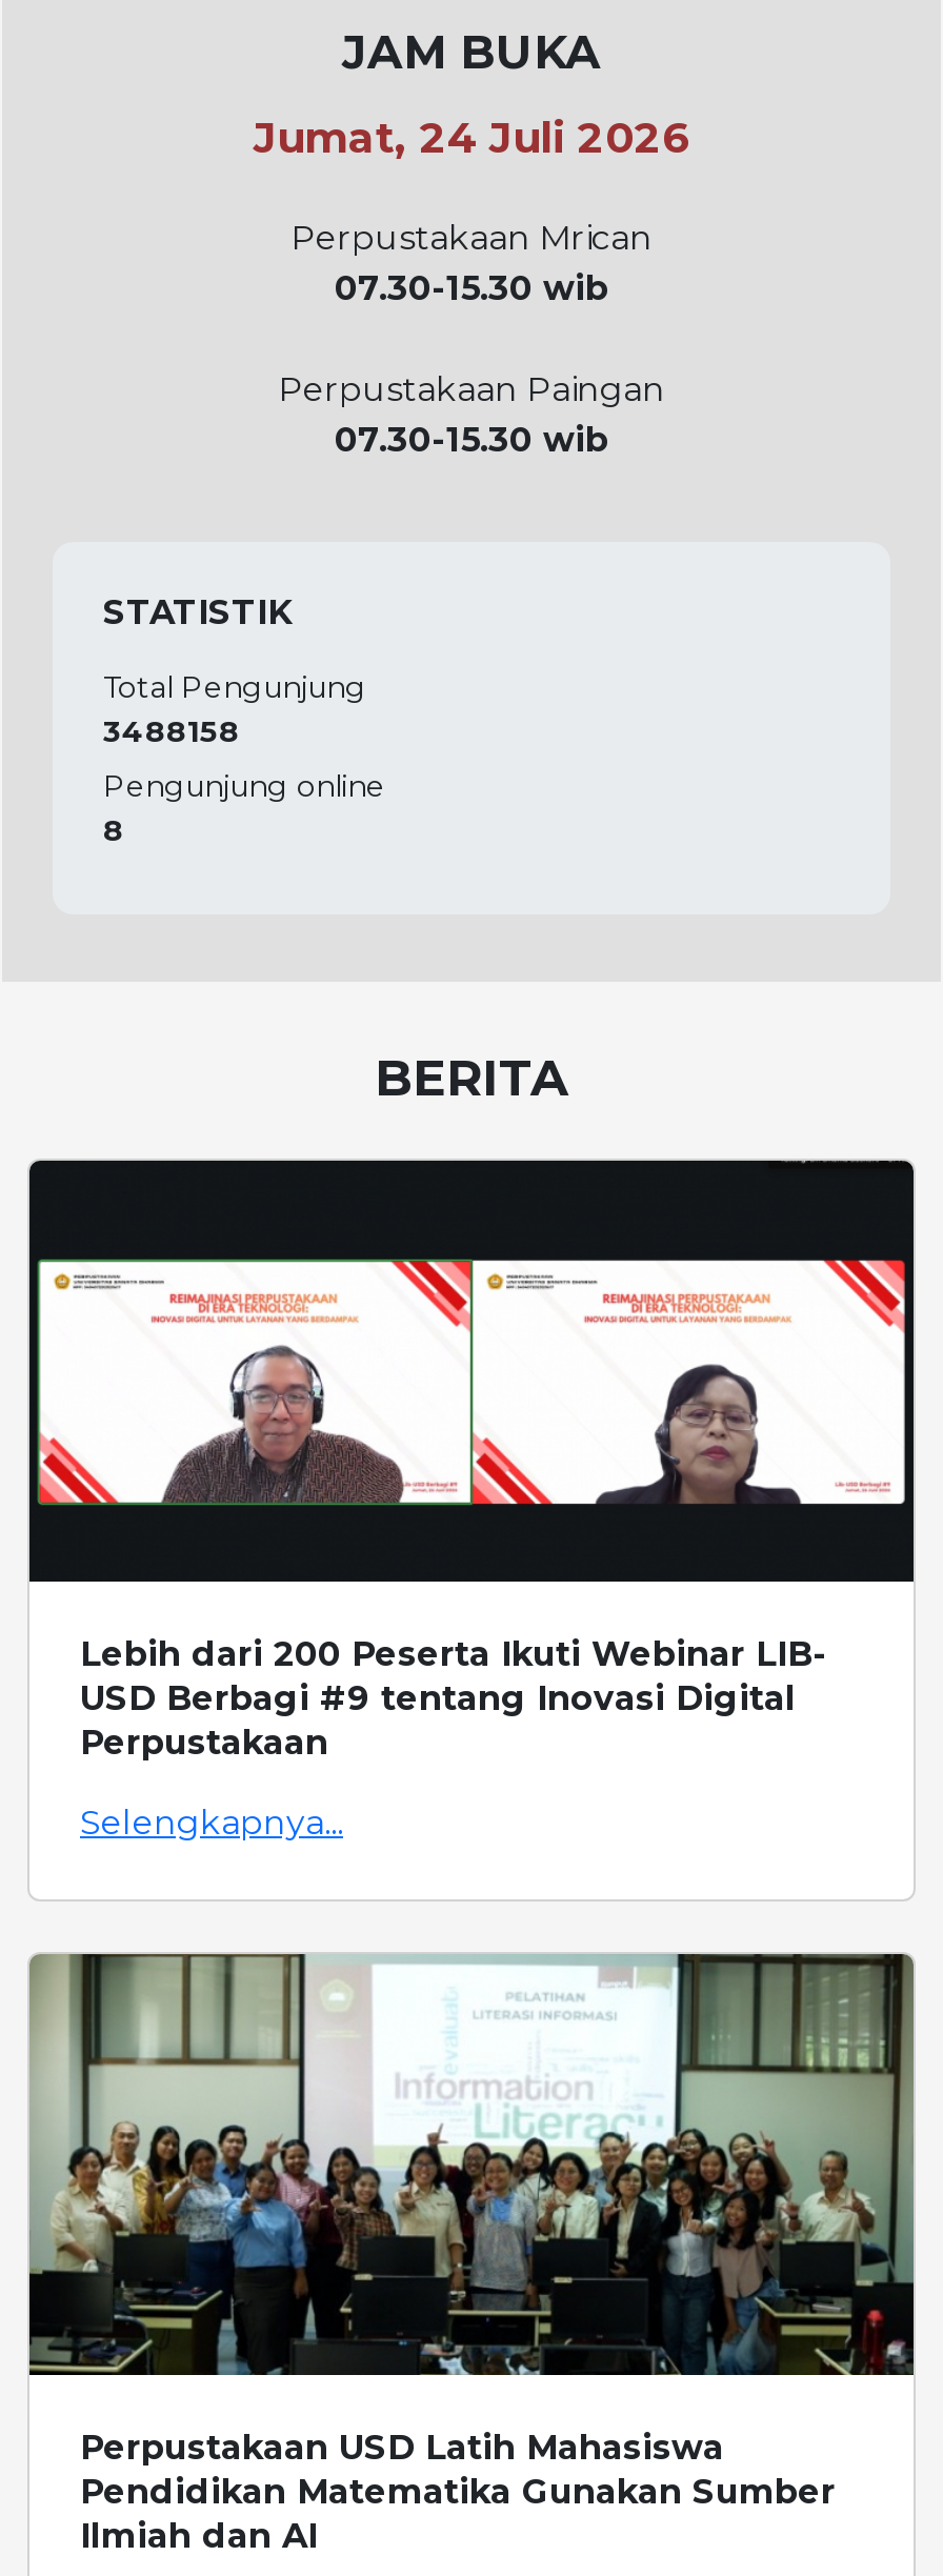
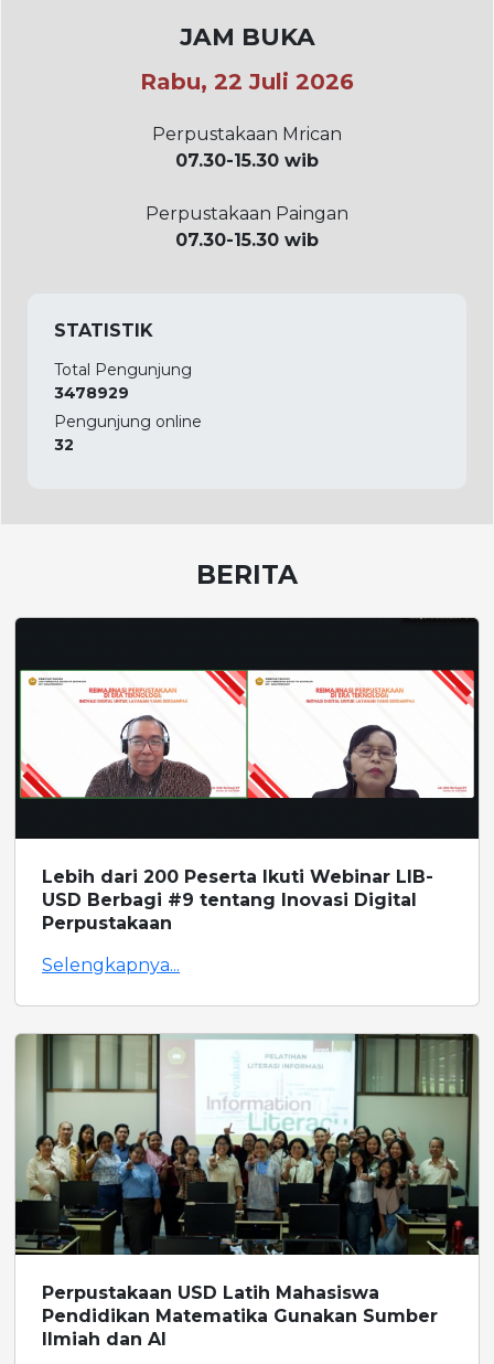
[254,113,689,164] Jumat, 24 Juli 2026 -> [140,69,354,95] Rabu, 22 Juli 2026
[103,713,240,751] 3488158 -> [54,383,129,403] 3478929
[103,812,124,850] 8 -> [54,435,74,455] 32

